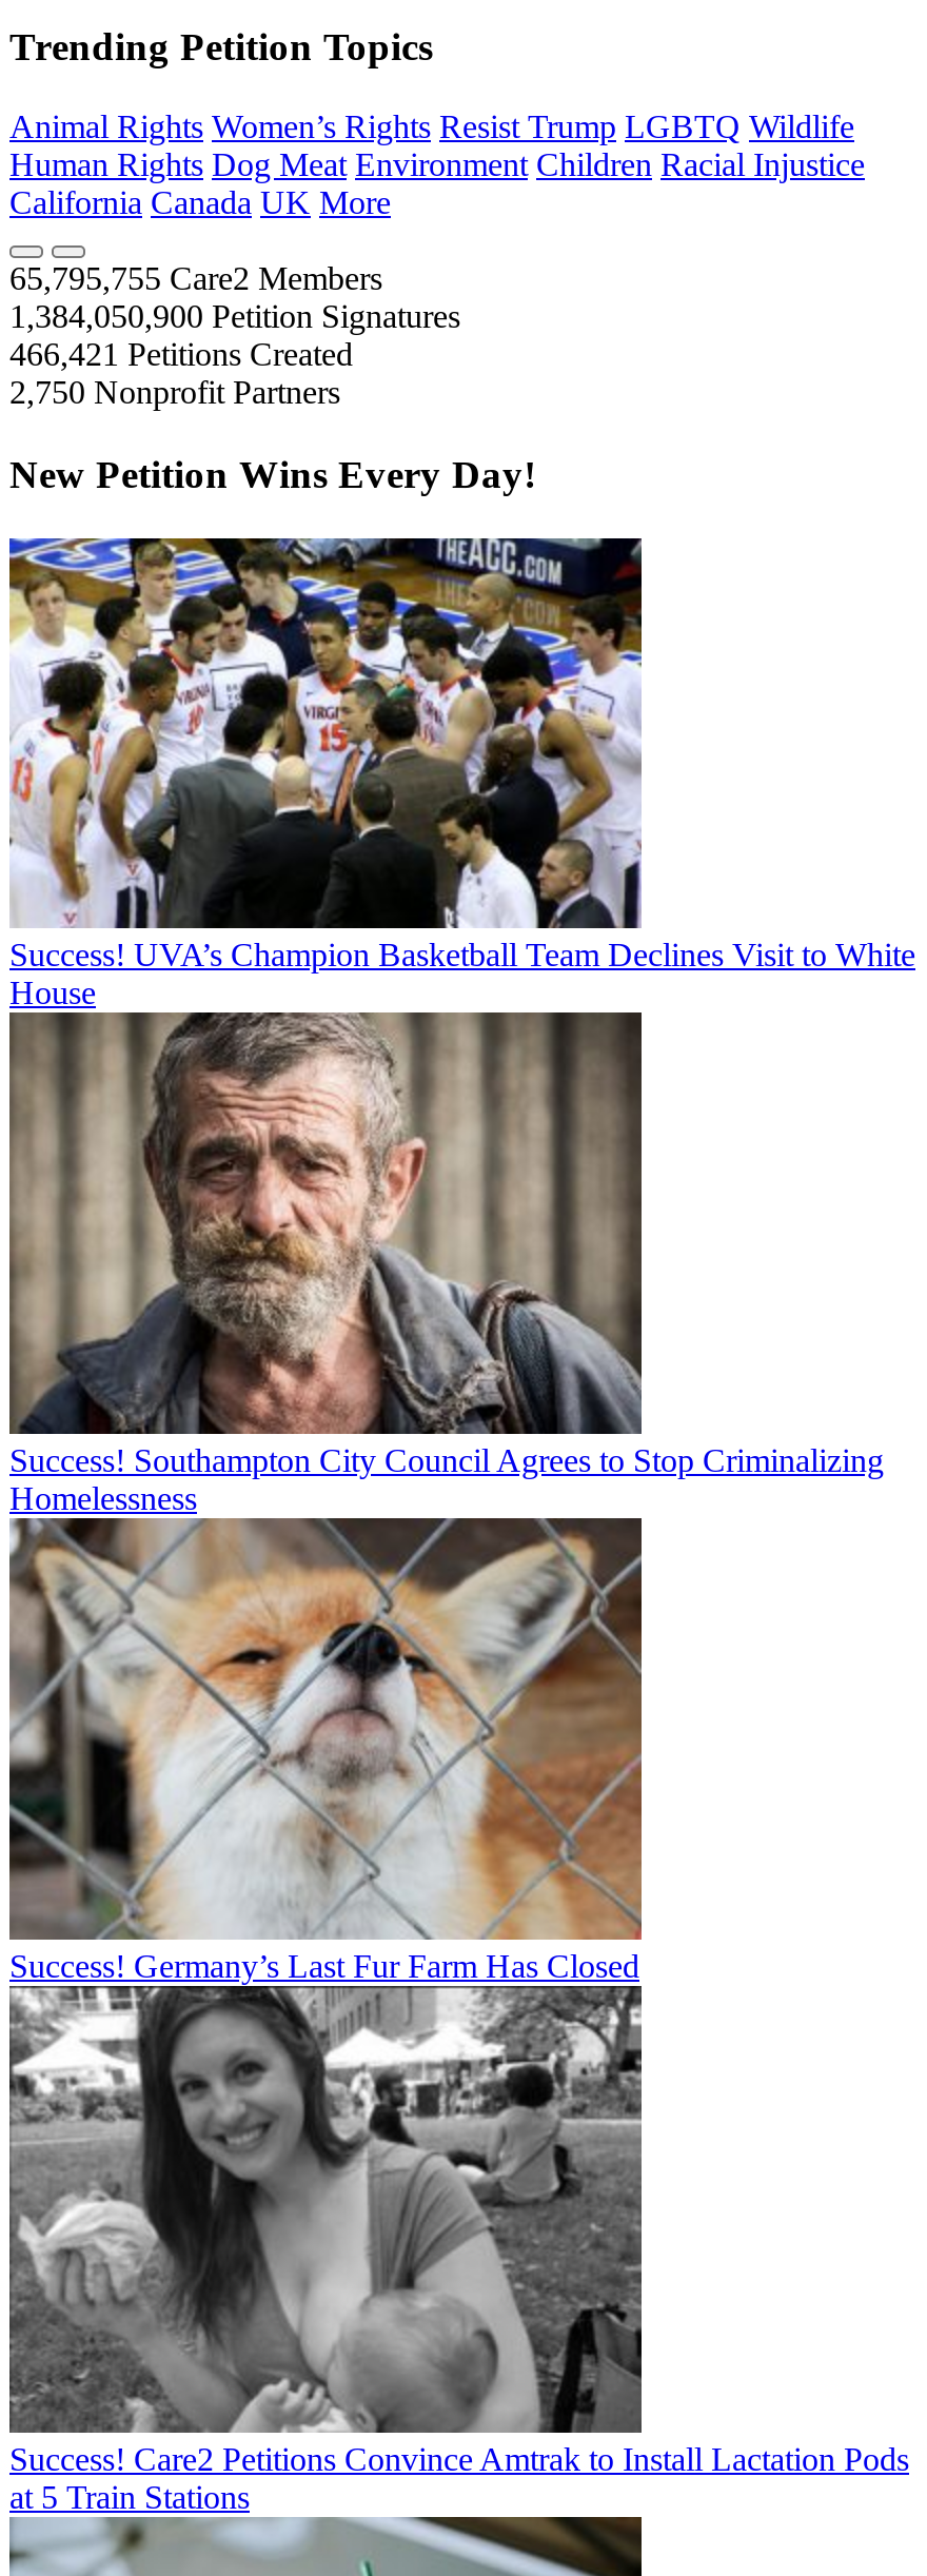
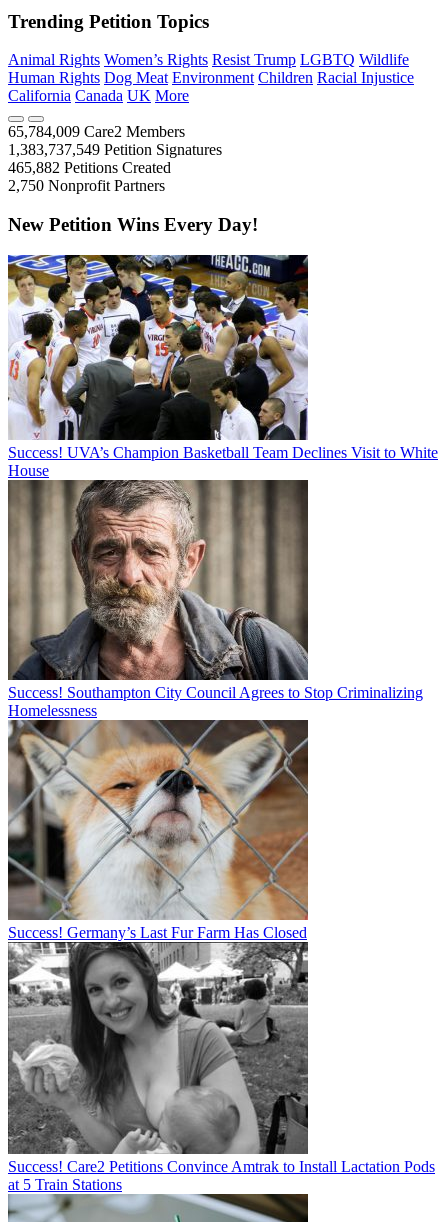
[9,261,382,297] 65,795,755 Care2 Members -> [8,123,185,140] 65,784,009 Care2 Members
[9,299,460,335] 1,384,050,900 Petition Signatures -> [8,141,222,158] 1,383,737,549 Petition Signatures
[9,337,353,373] 466,421 Petitions Created -> [8,159,171,176] 465,882 Petitions Created

